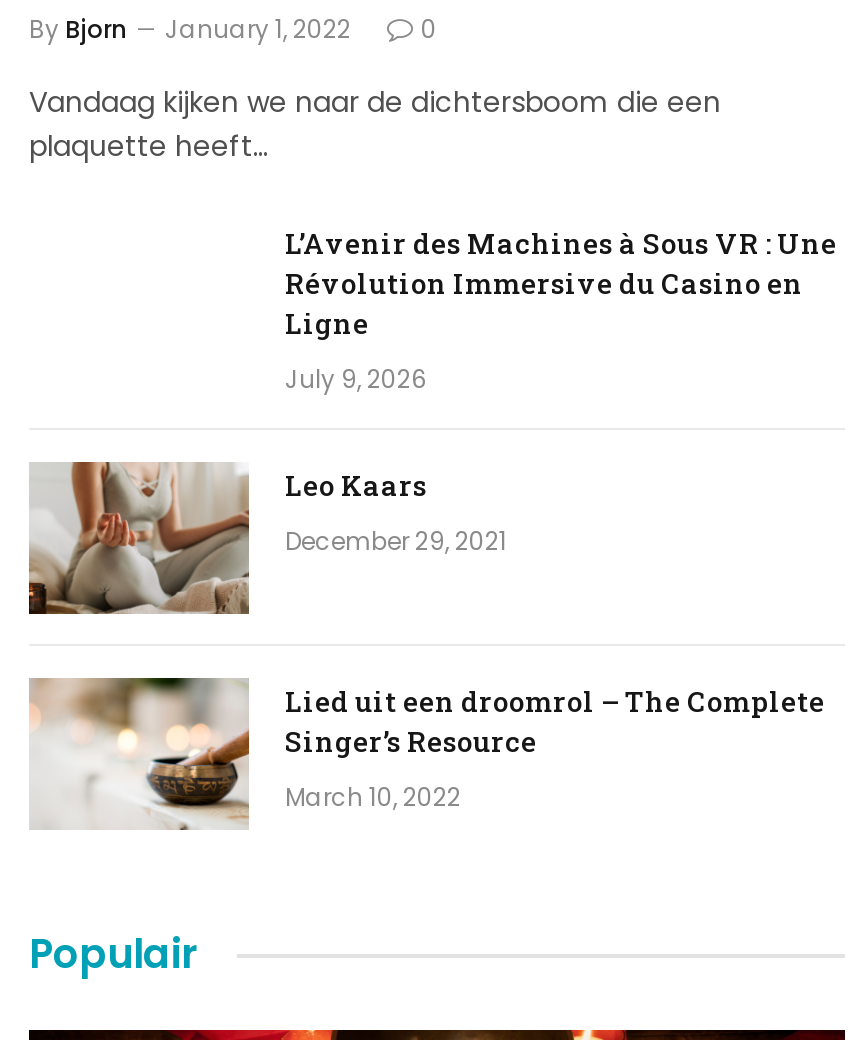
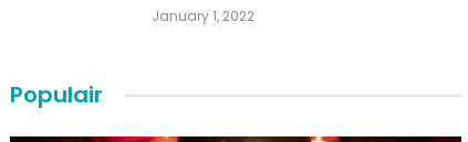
[27,12,837,616] [image] | 0 | Vandaag kijken we naar de dichtersboom die een | plaquette heeft… | L’Avenir des Machines à Sous VR : Une | Révolution Immersive du Casino en | Ligne | July 9, 2026 | Leo Kaars | December 29, 2021 -> none
[29,12,127,46] By Bjorn -> none
[29,676,825,832] [image] | Lied uit een droomrol – The Complete | Singer’s Resource | March 10, 2022 -> none

